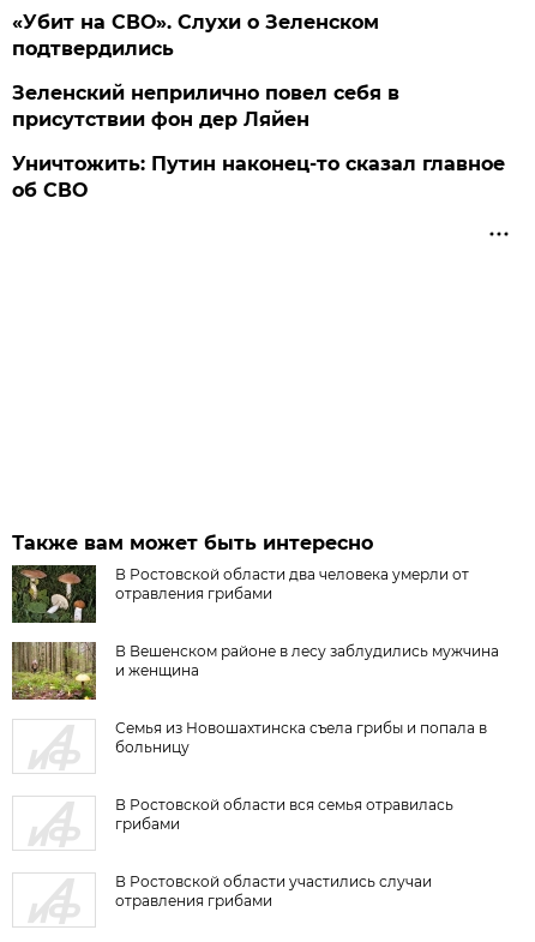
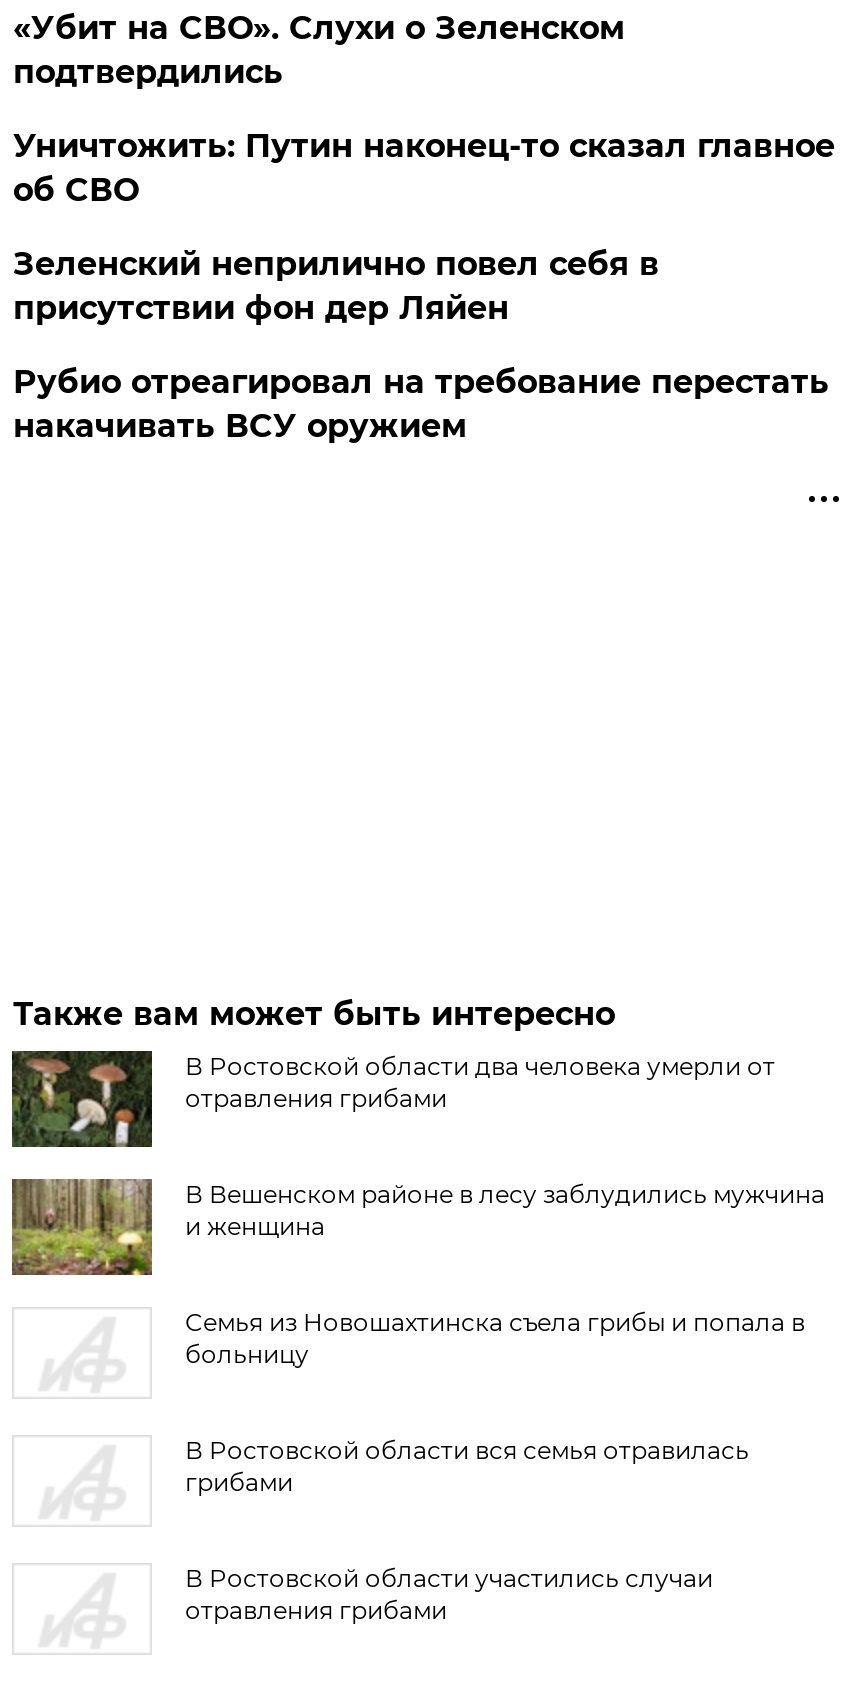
none -> [13,364,829,446] Рубио отреагировал на требование перестать | накачивать ВСУ оружием
moved [12,153,505,202] -> [13,128,835,210]: Уничтожить: Путин наконец-то сказал главное | об СВО

